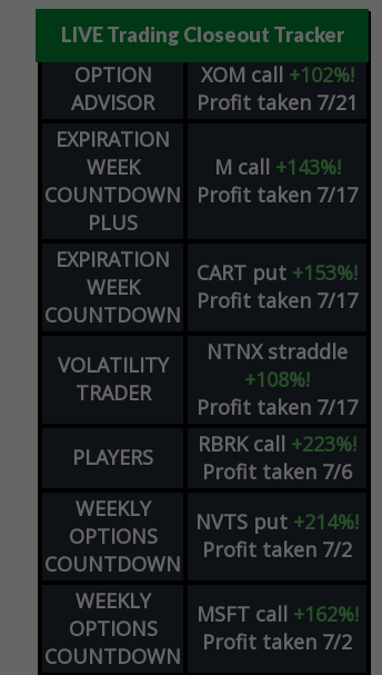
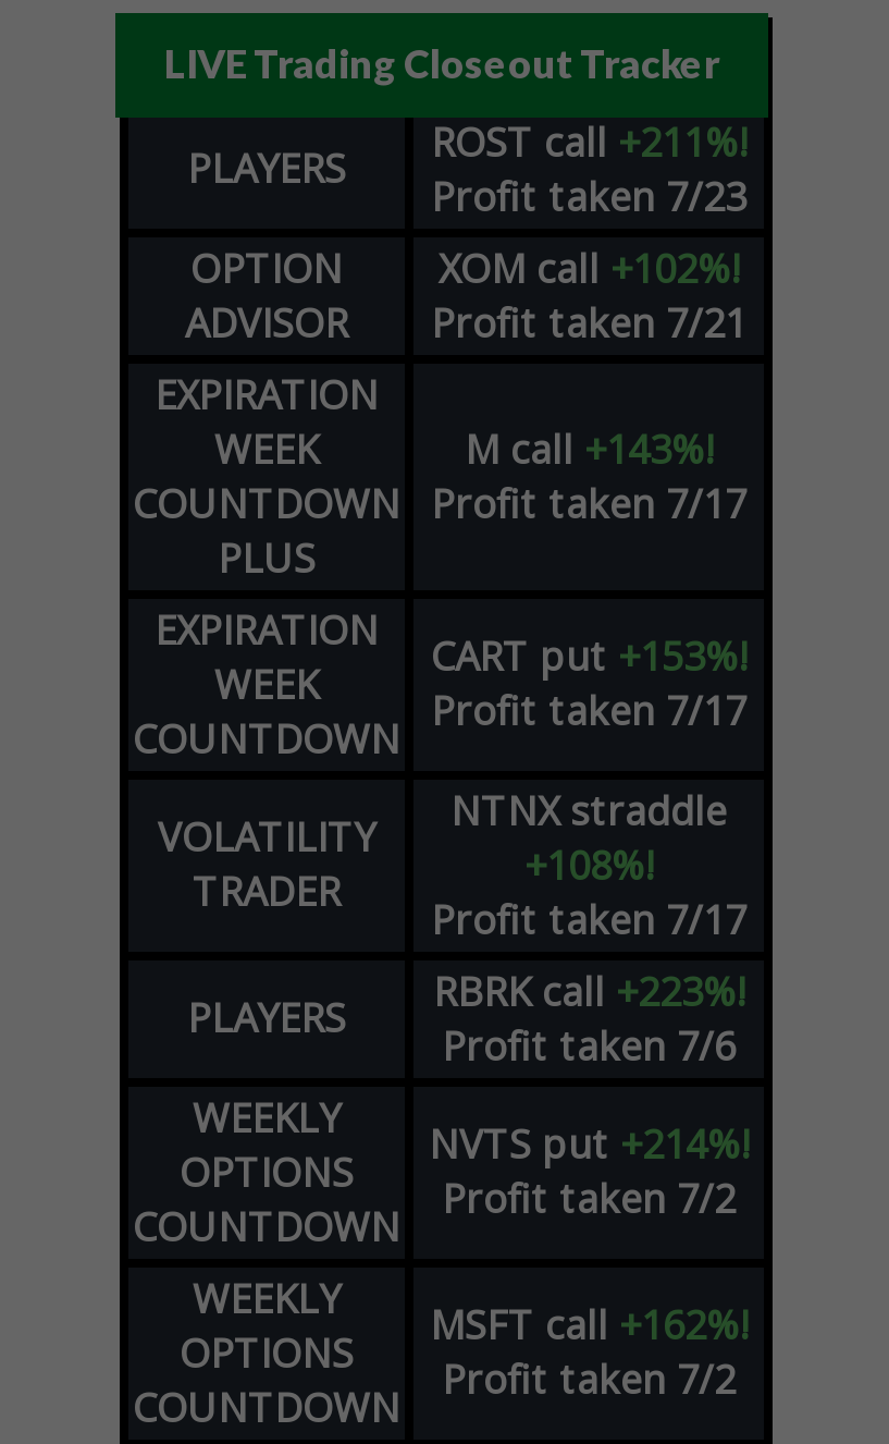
none -> [187,115,746,222] PLAYERS | ROST call +211%! | Profit taken 7/23

